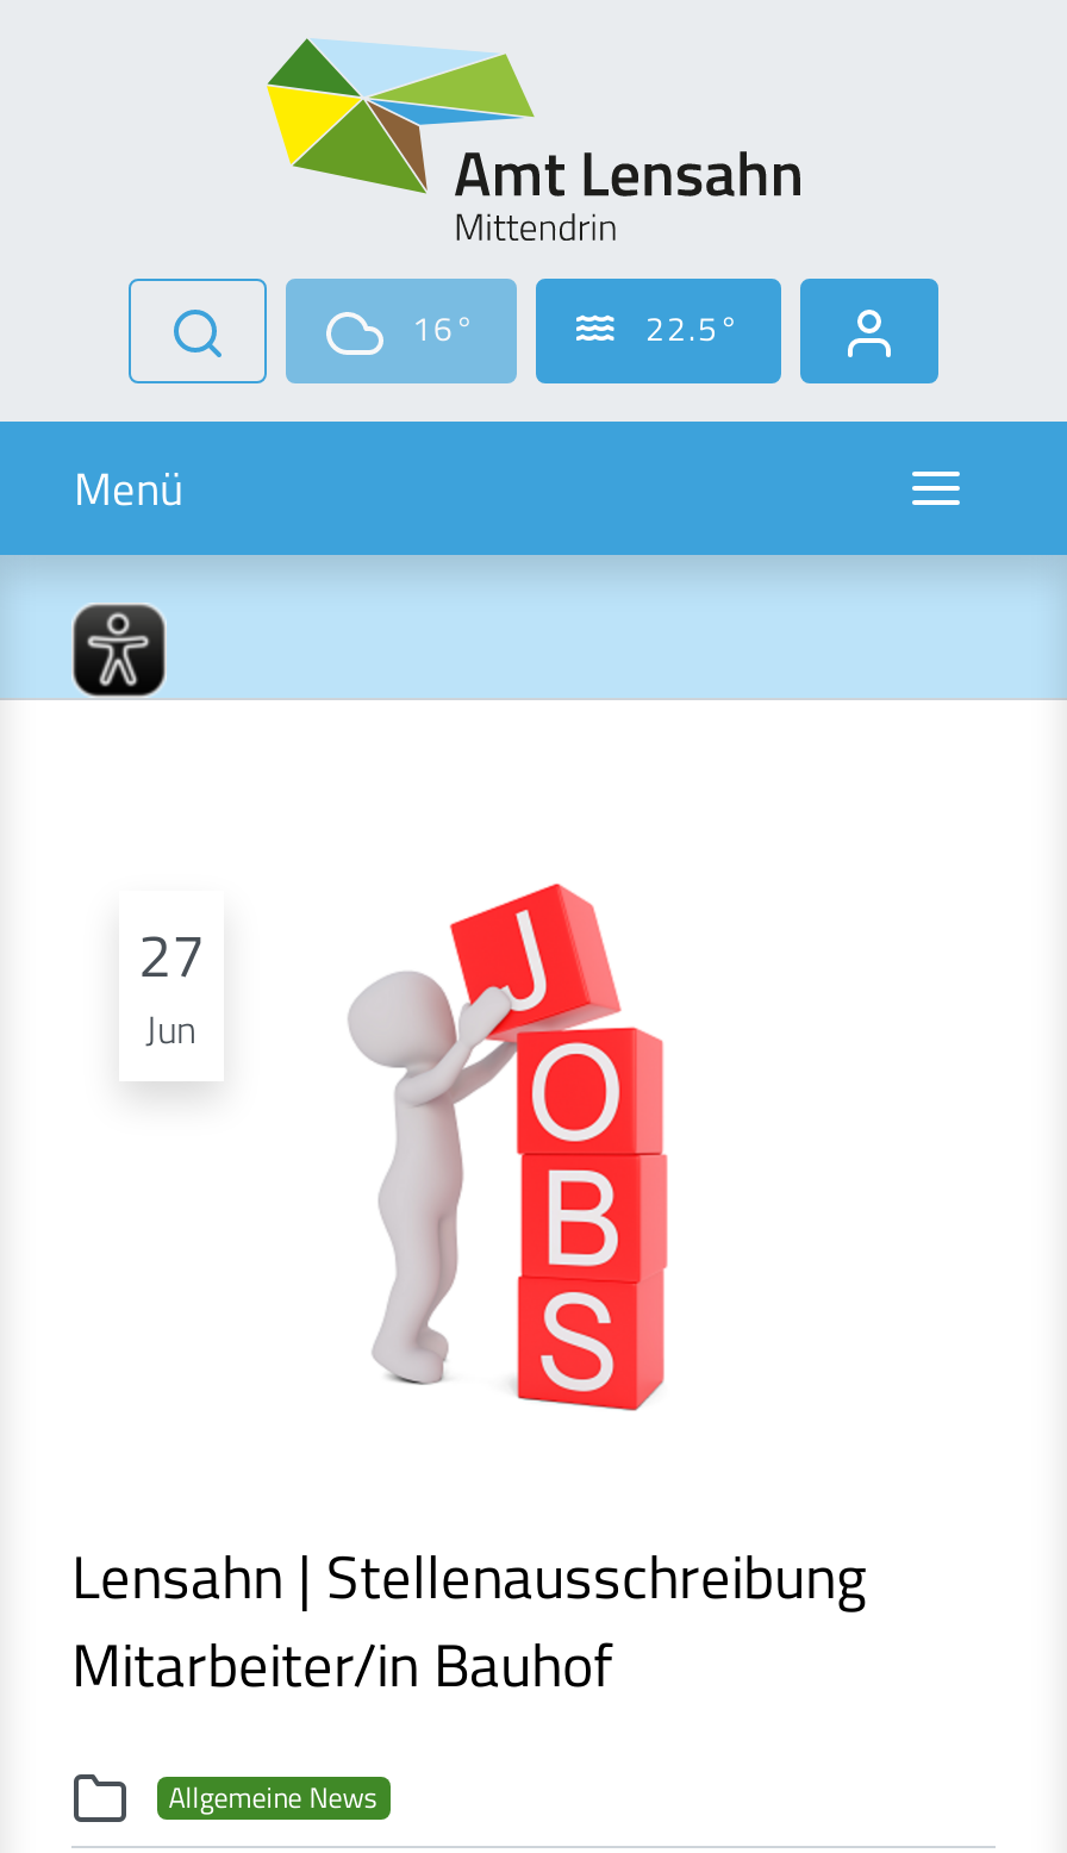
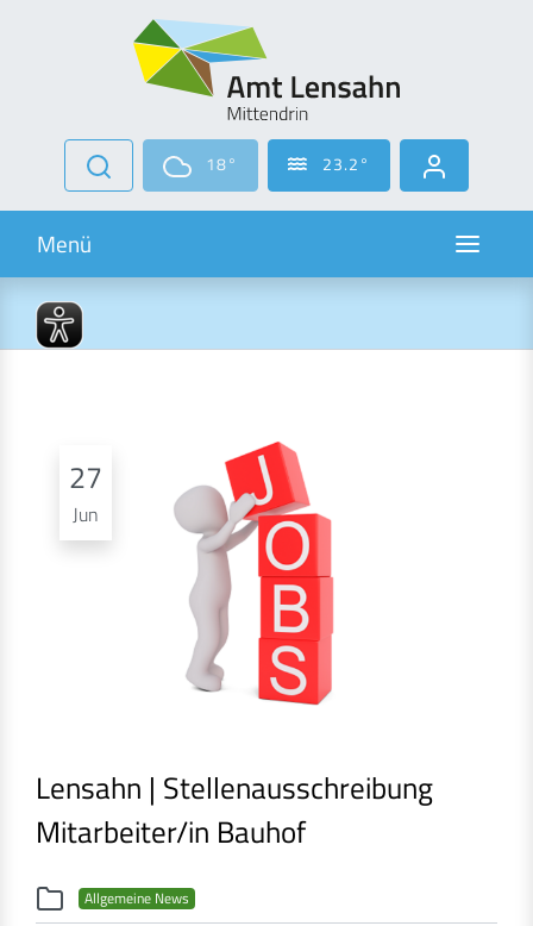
[412,303,476,353] 16° -> [206,152,238,177] 18°
[645,303,741,353] 22.5° -> [322,152,370,177] 23.2°

